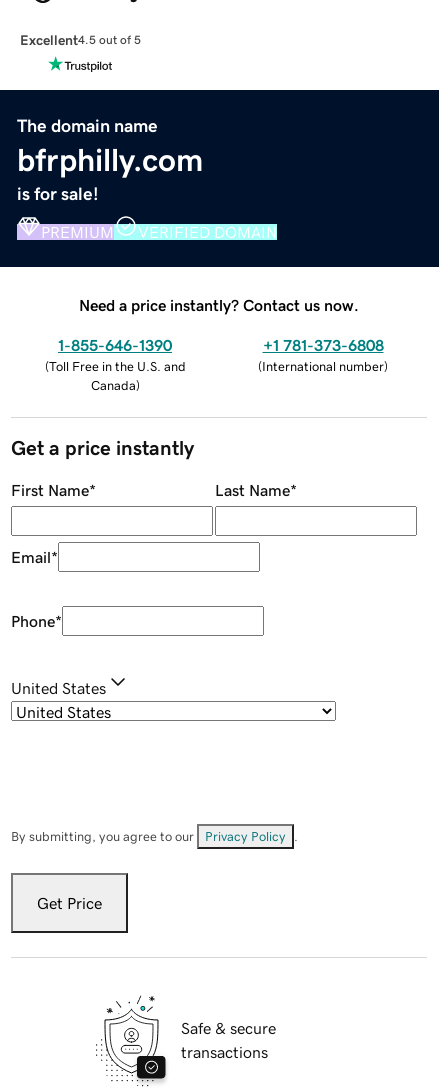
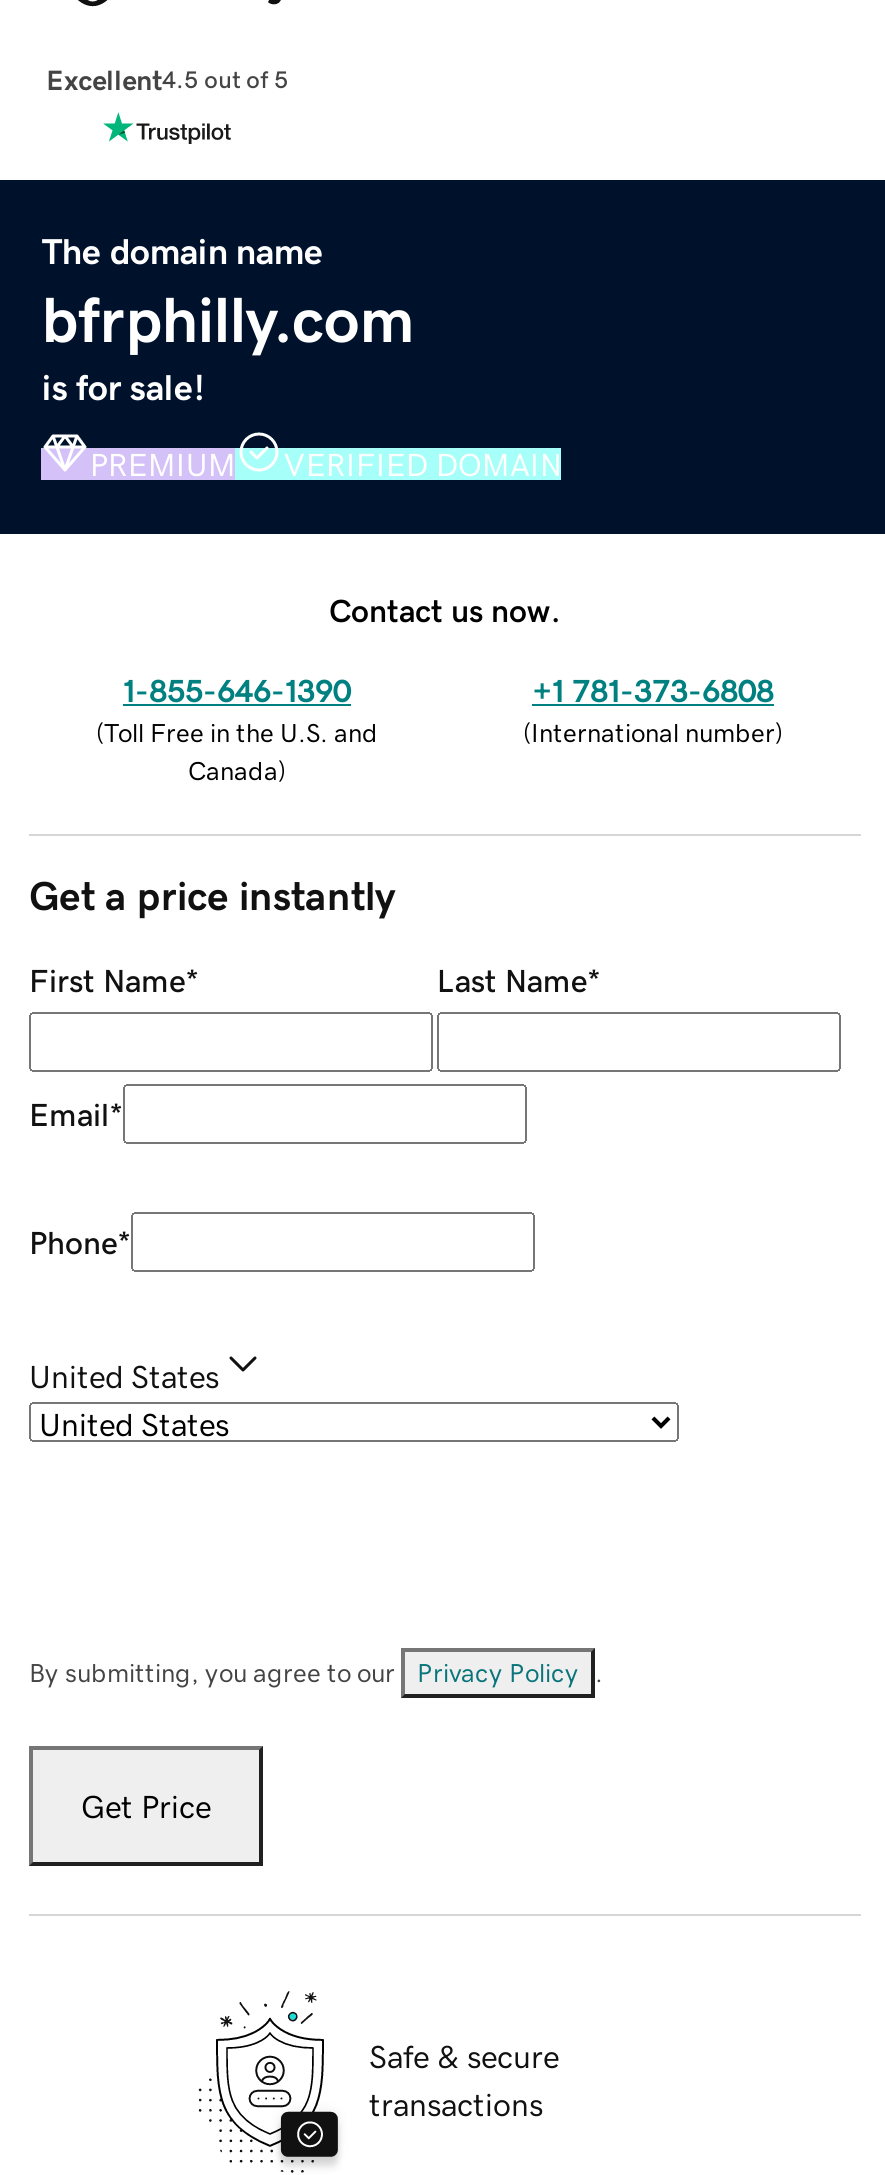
[79,297,359,313] Need a price instantly? Contact us now. -> [329,593,561,625] Contact us now.

